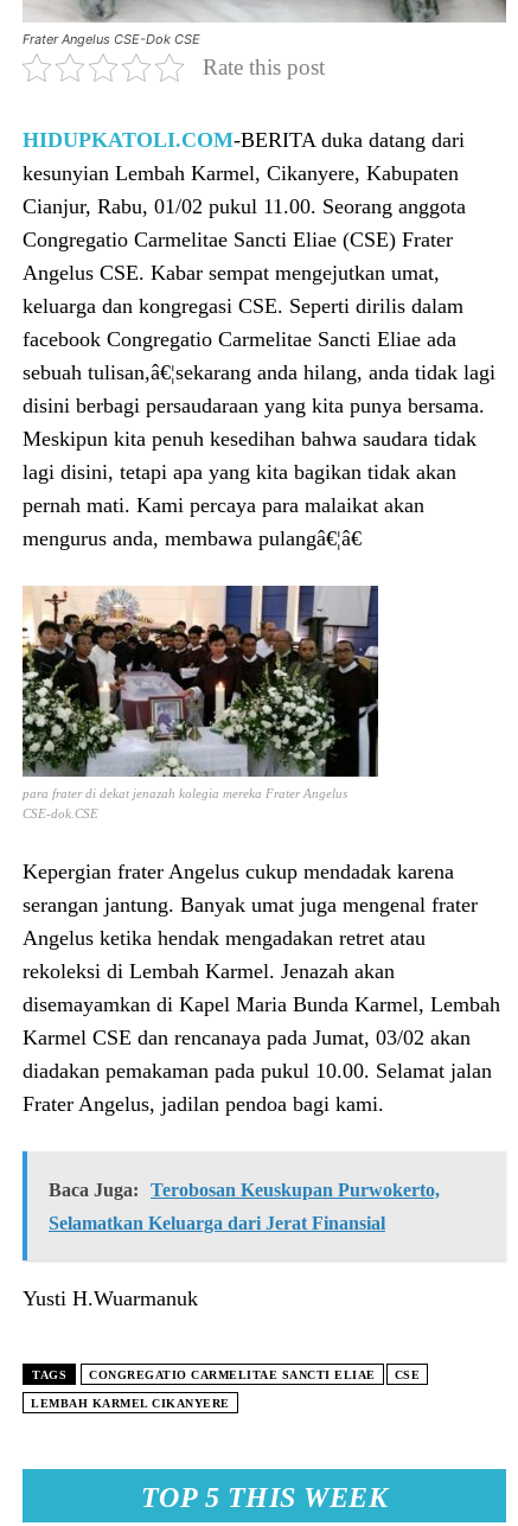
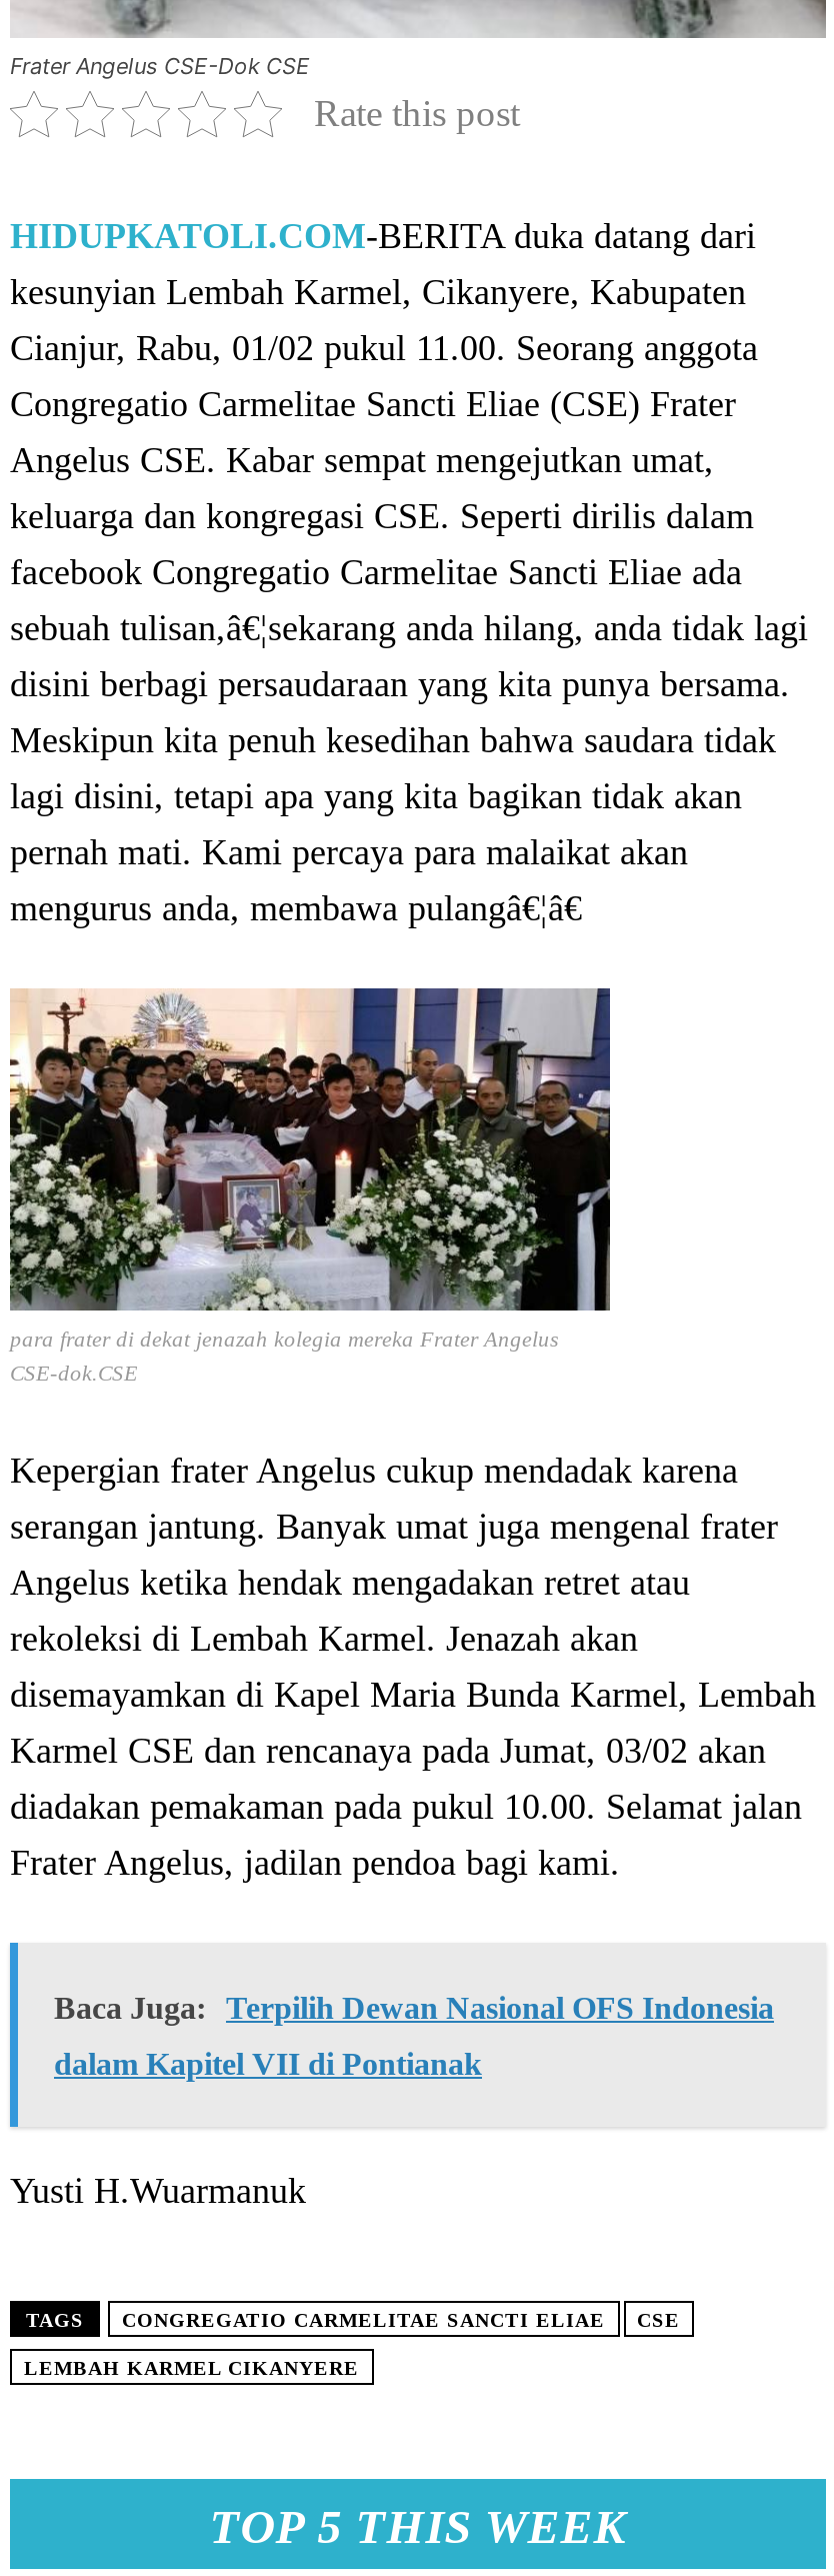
[49,1179,440,1200] Baca Juga: Terobosan Keuskupan Purwokerto, -> [54,1991,774,2025] Baca Juga: Terpilih Dewan Nasional OFS Indonesia
[49,1213,385,1233] Selamatkan Keluarga dari Jerat Finansial -> [54,2047,482,2081] dalam Kapitel VII di Pontianak

